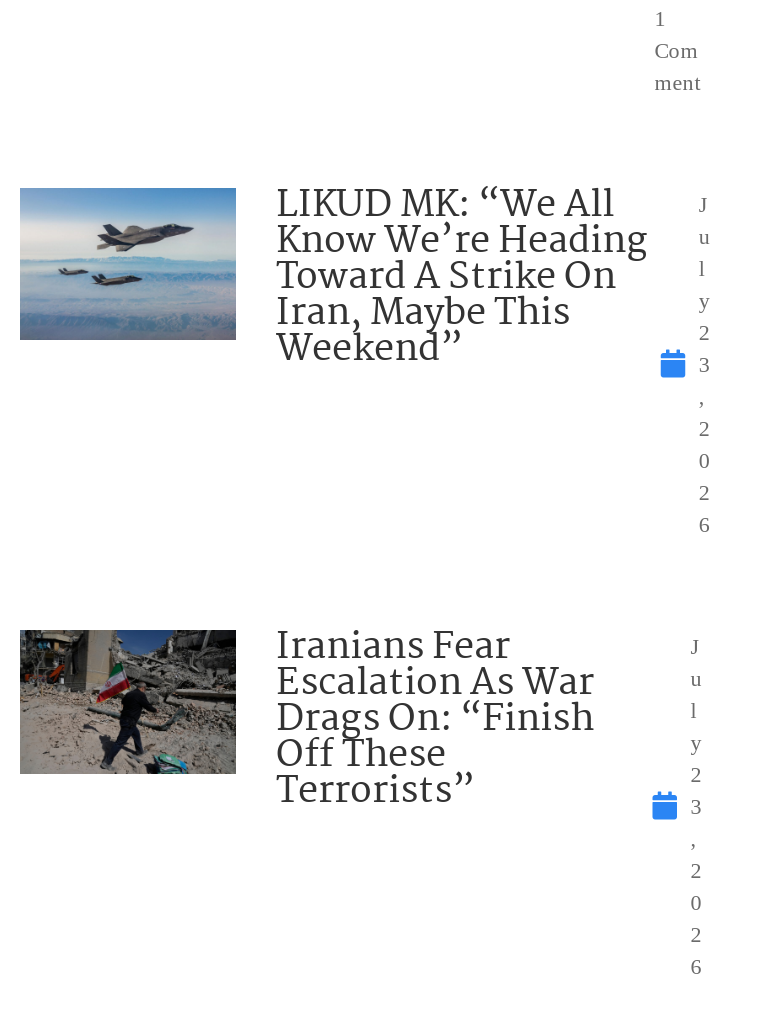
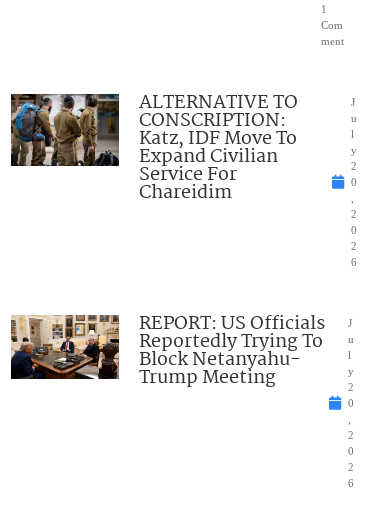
[18,175,648,379] [image] | LIKUD MK: “We All | Know We’re Heading | Toward A Strike On | Iran, Maybe This | Weekend” -> [10,88,298,208] [image] | ALTERNATIVE TO | CONSCRIPTION: | Katz, IDF Move To | Expand Civilian | Service For | Chareidim
[699,351,711,375] 3 -> [351,176,357,188] 0
[18,617,594,821] [image] | Iranians Fear | Escalation As War | Drags On: “Finish | Off These | Terrorists” -> [10,309,325,393] [image] | REPORT: US Officials | Reportedly Trying To | Block Netanyahu- | Trump Meeting
[691,793,703,817] 3 -> [348,397,354,409] 0

